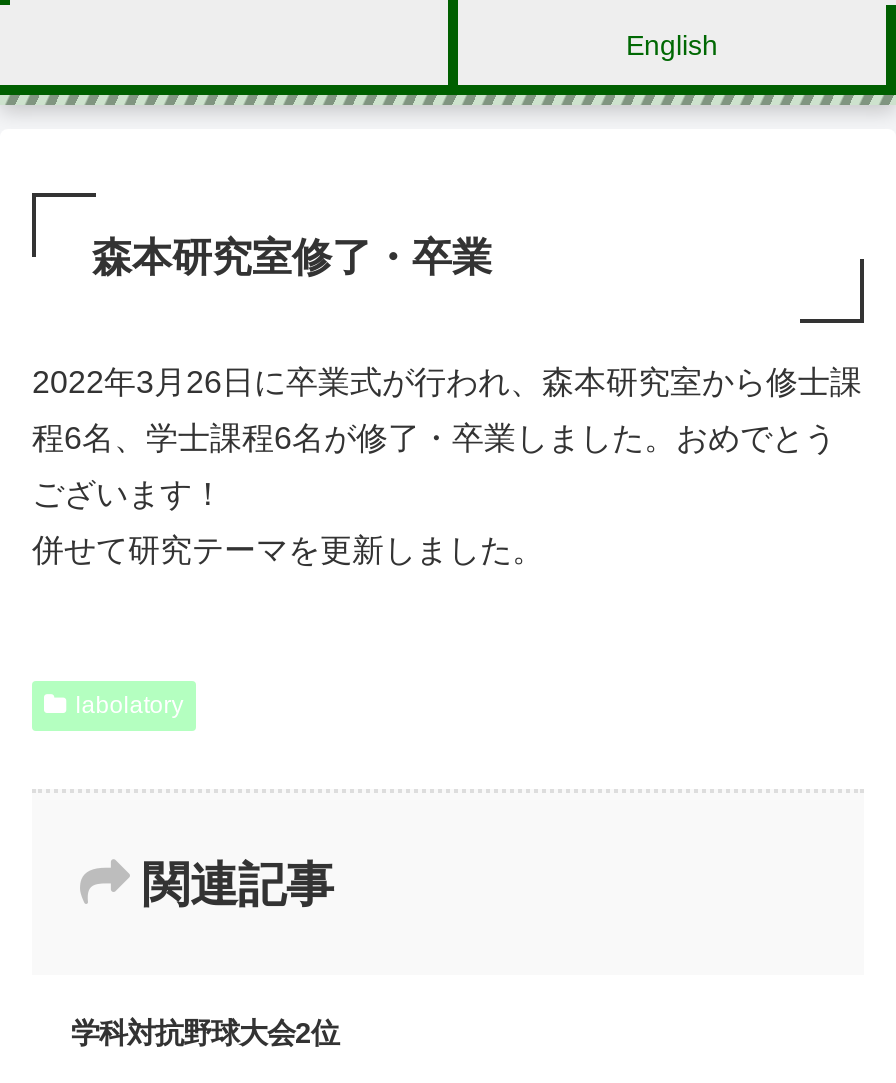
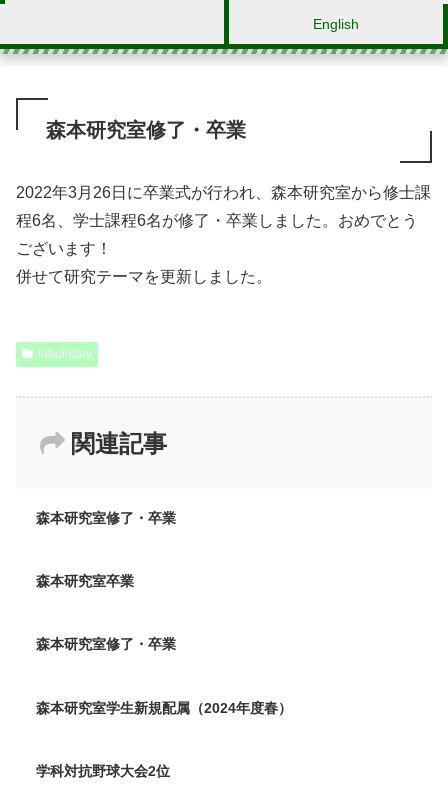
none -> [35,509,175,525] 森本研究室修了・卒業
none -> [35,573,133,589] 森本研究室卒業
none -> [35,636,175,652] 森本研究室修了・卒業
none -> [35,700,291,716] 森本研究室学生新規配属（2024年度春）

